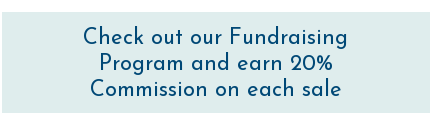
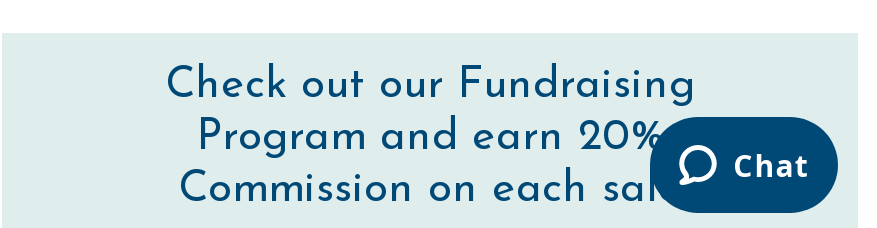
none -> [672,115,840,215] [image]

